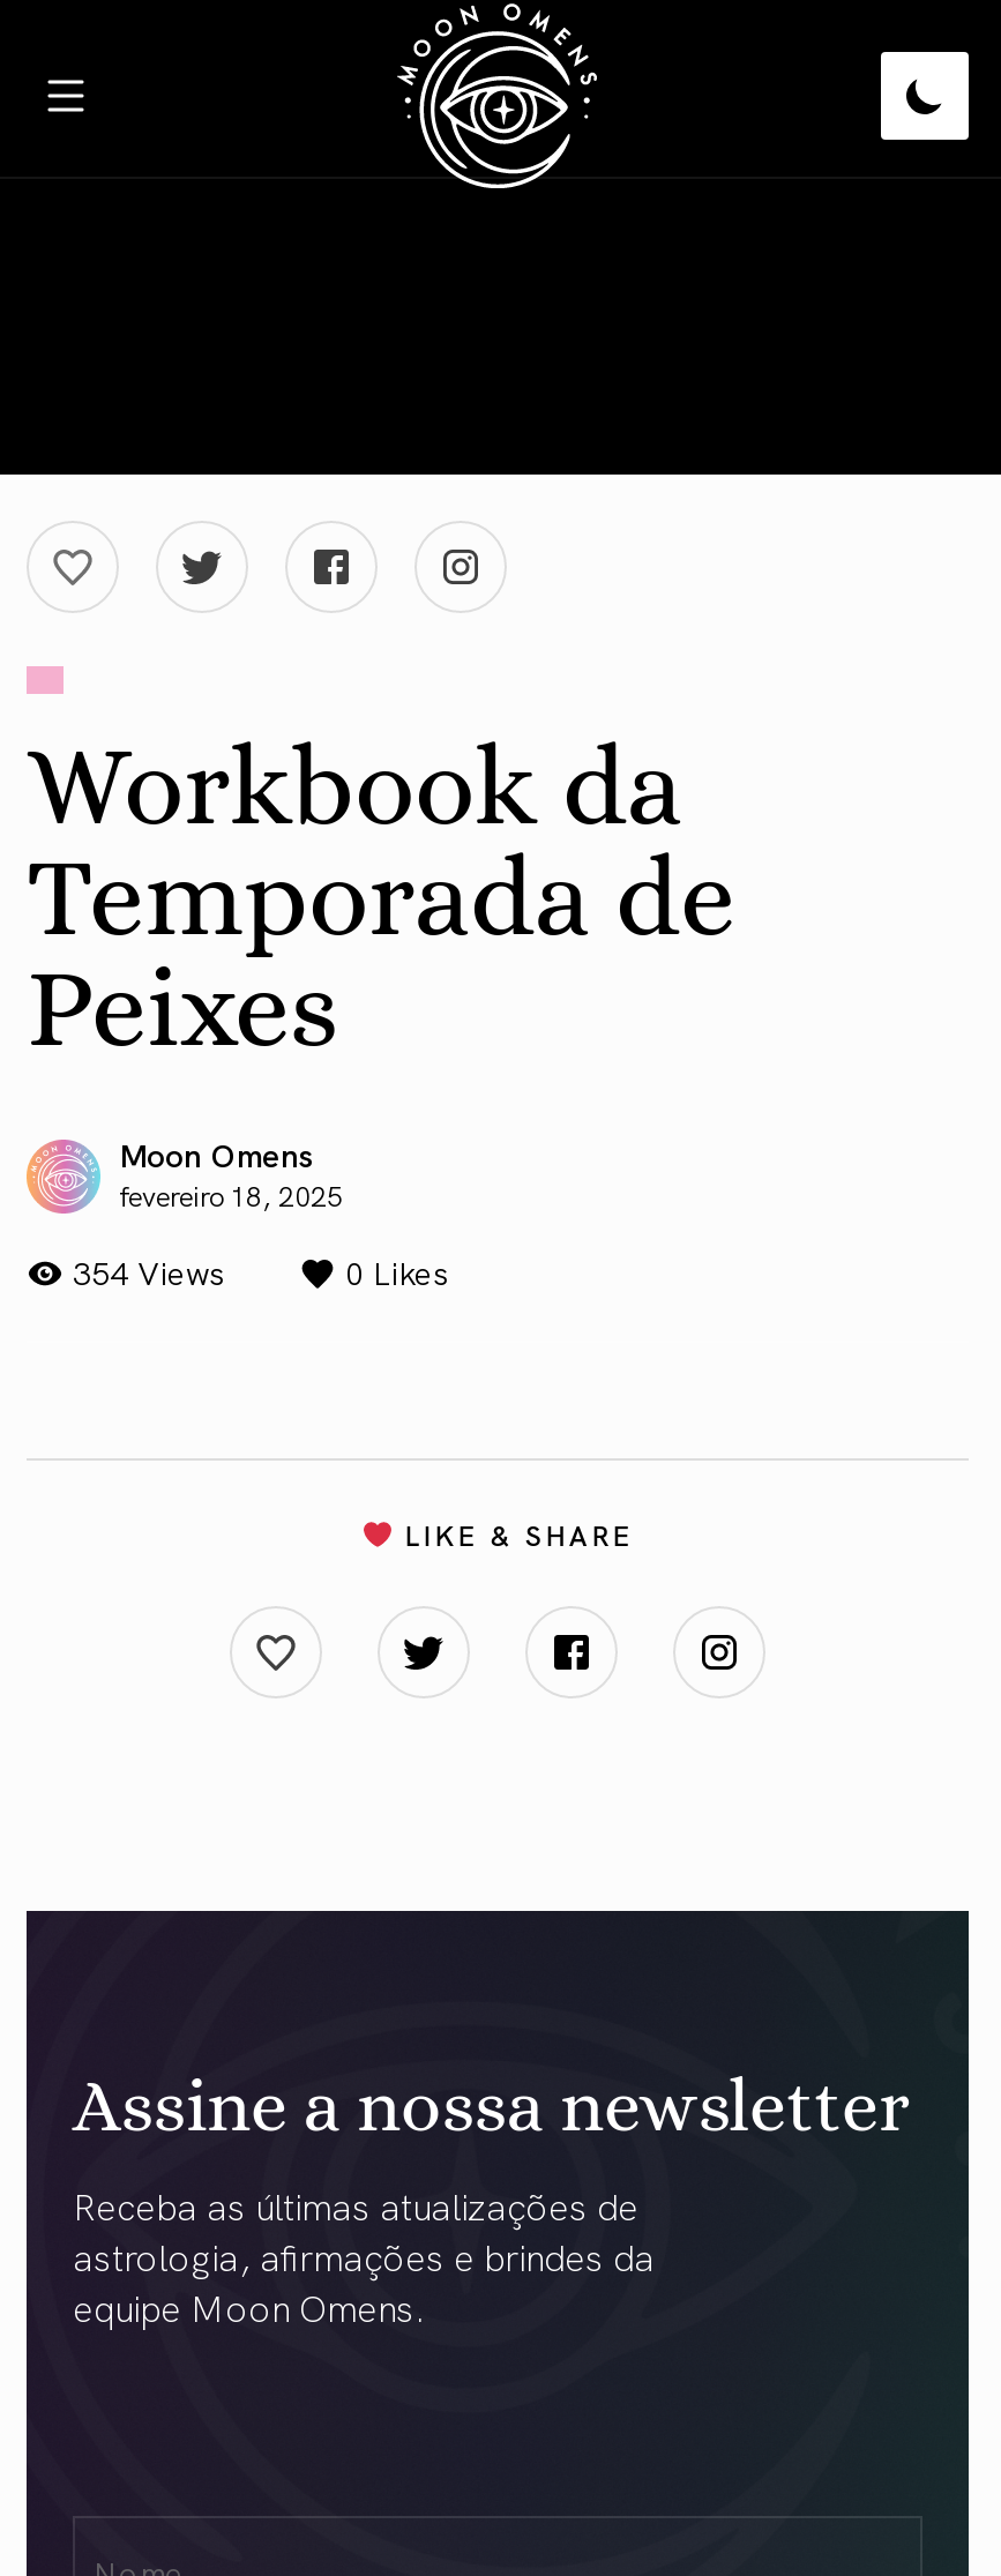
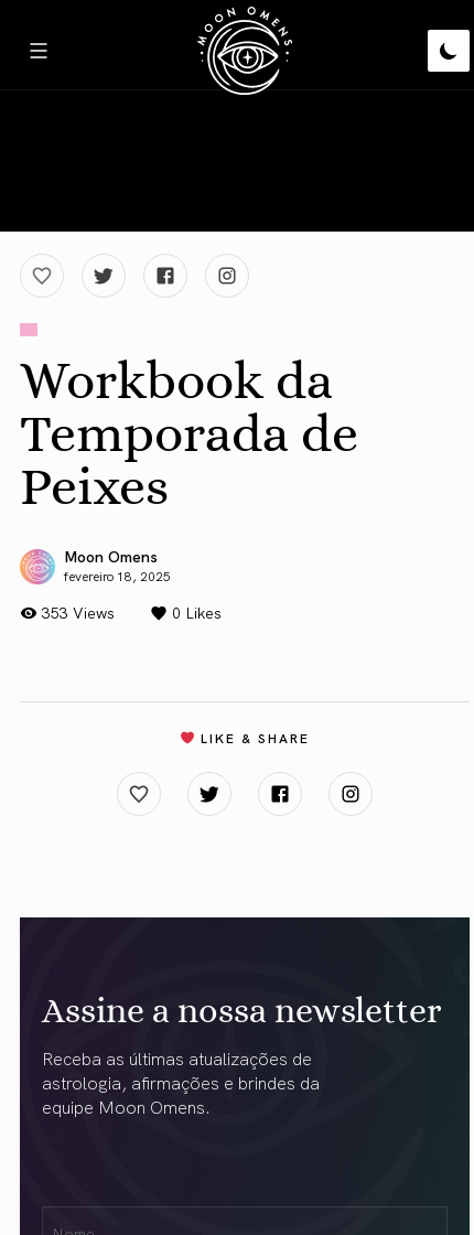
[73,1248,225,1295] 354 Views -> [42,601,115,623] 353 Views

